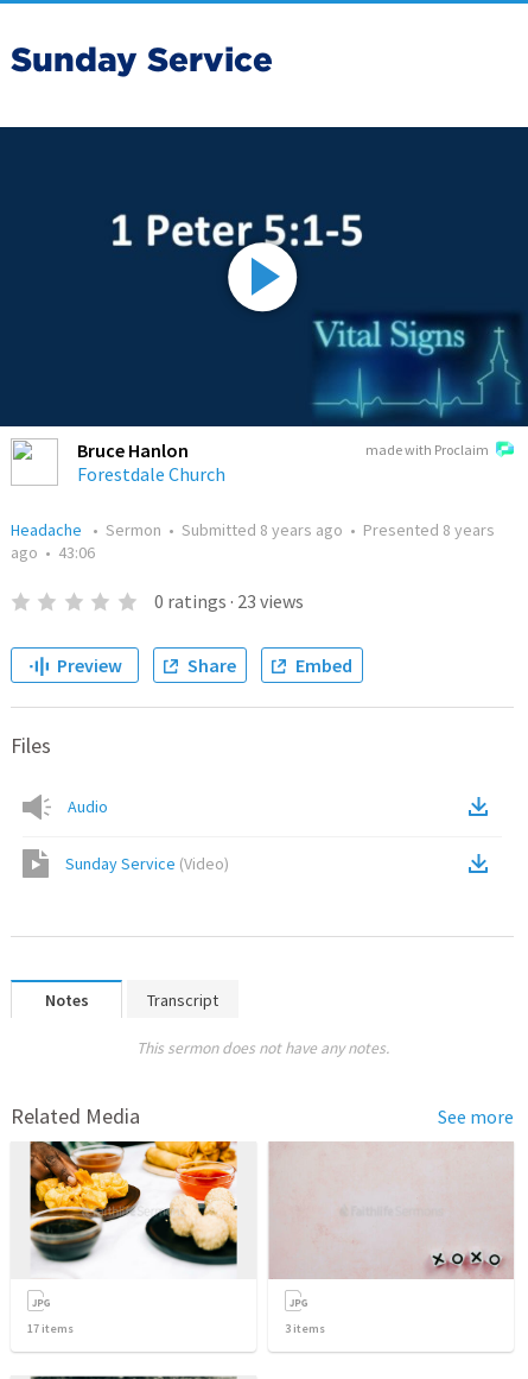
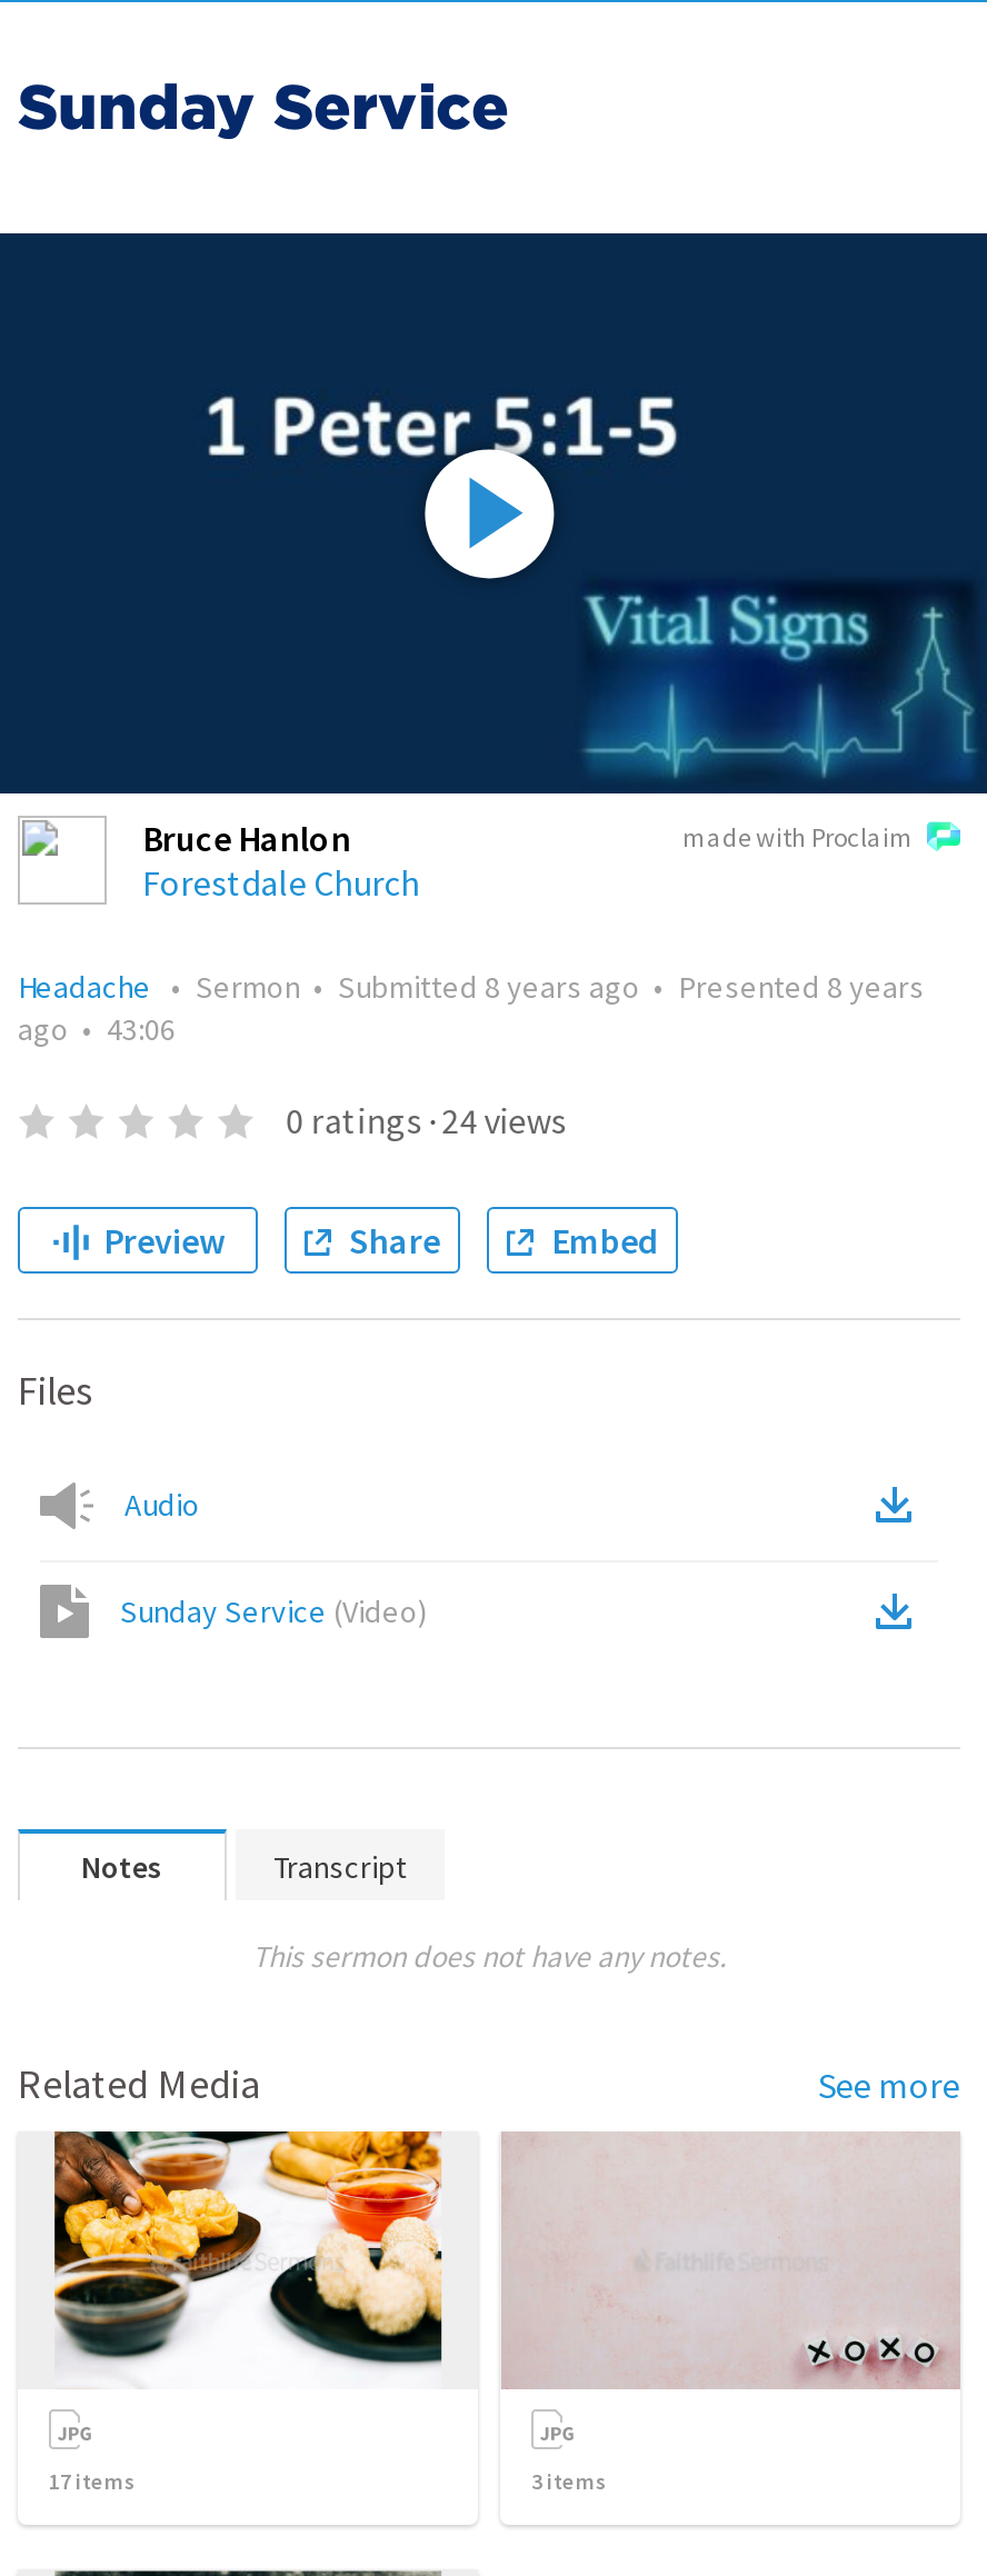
[154,589,303,613] 0 ratings · 23 views -> [286,1098,566,1142] 0 ratings · 24 views

